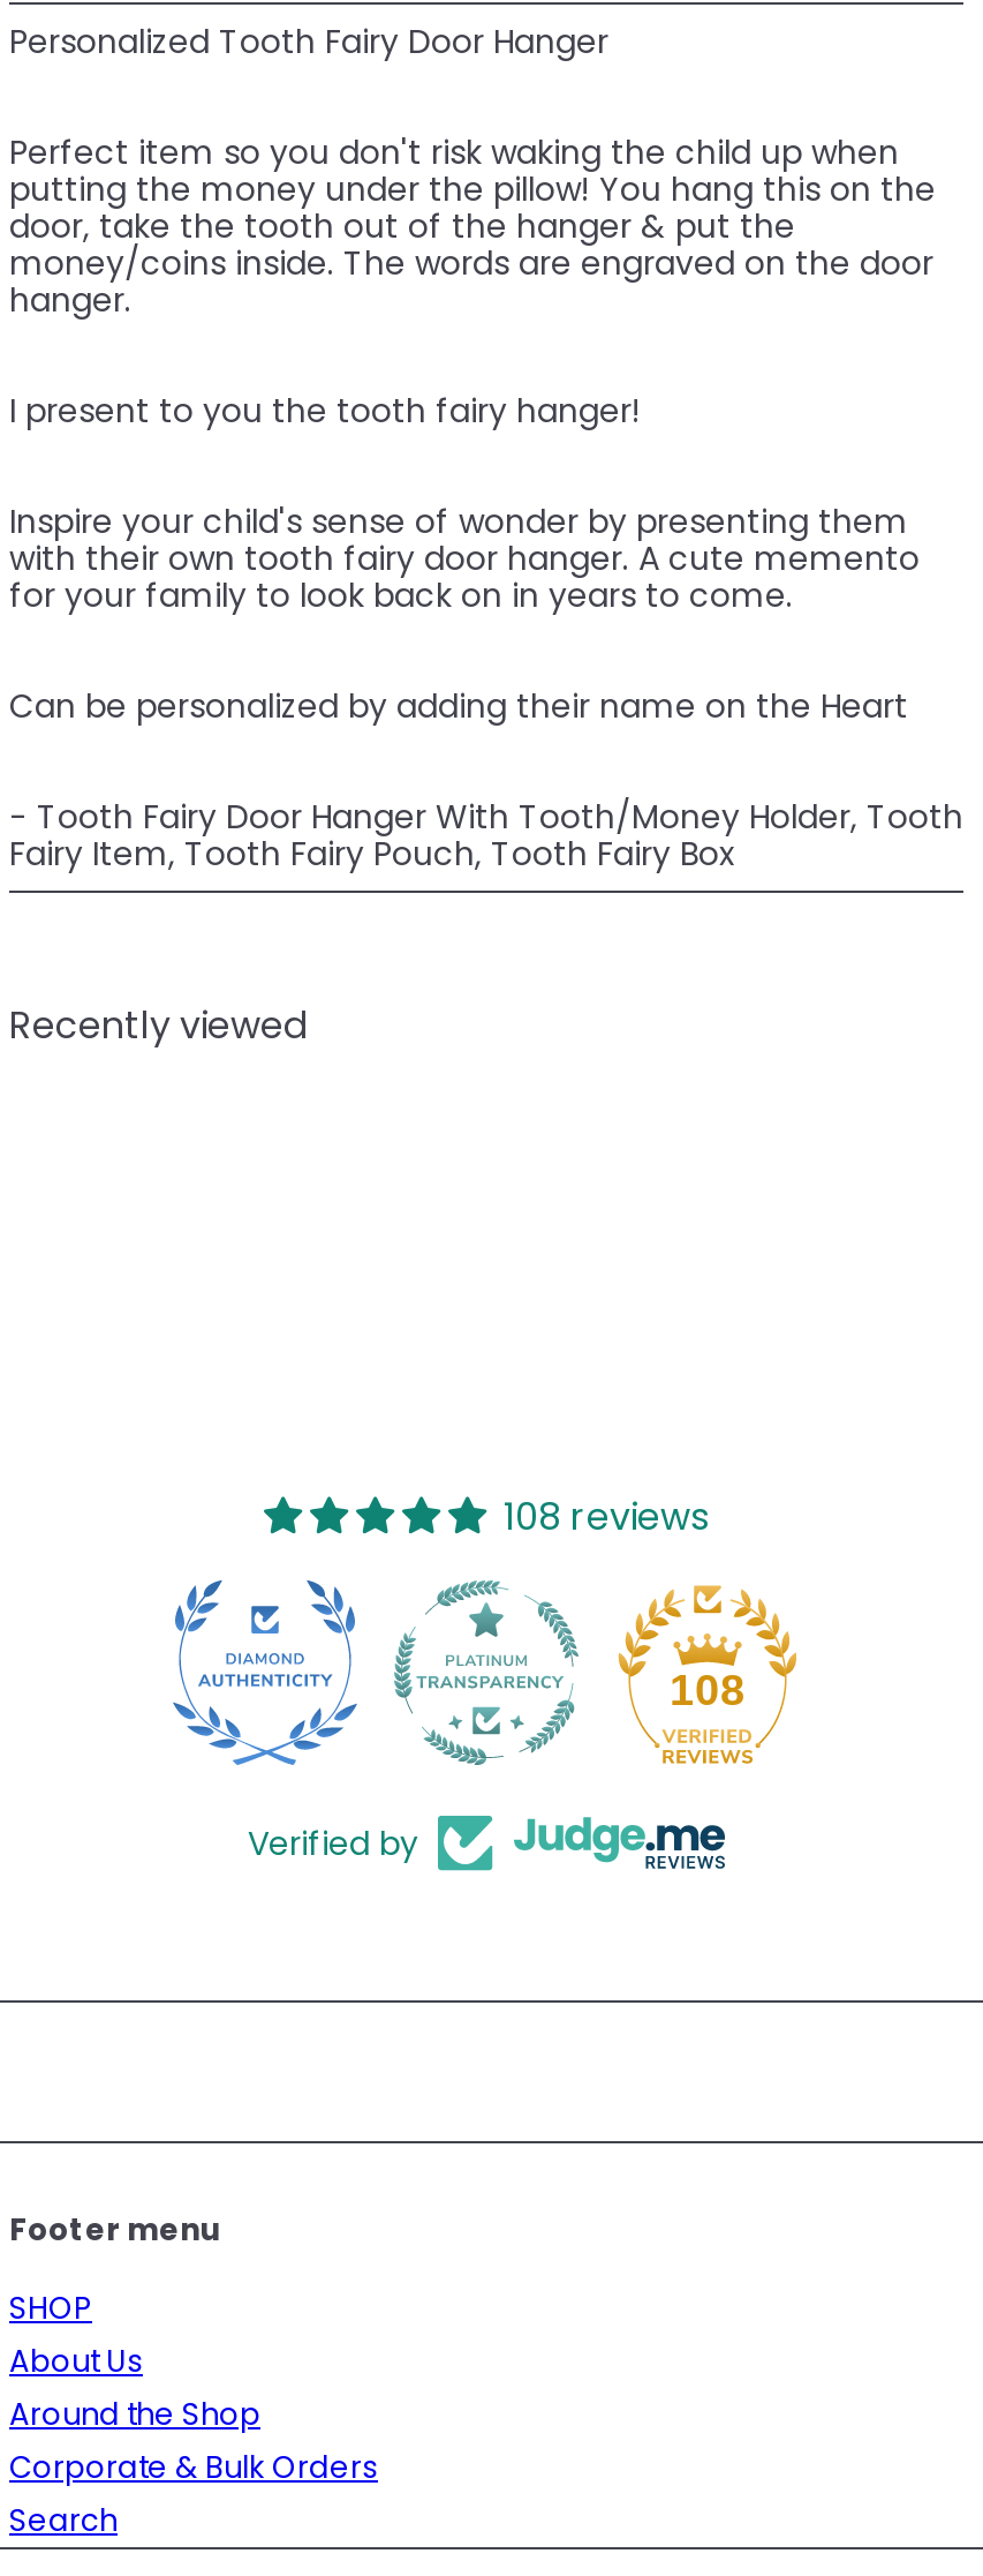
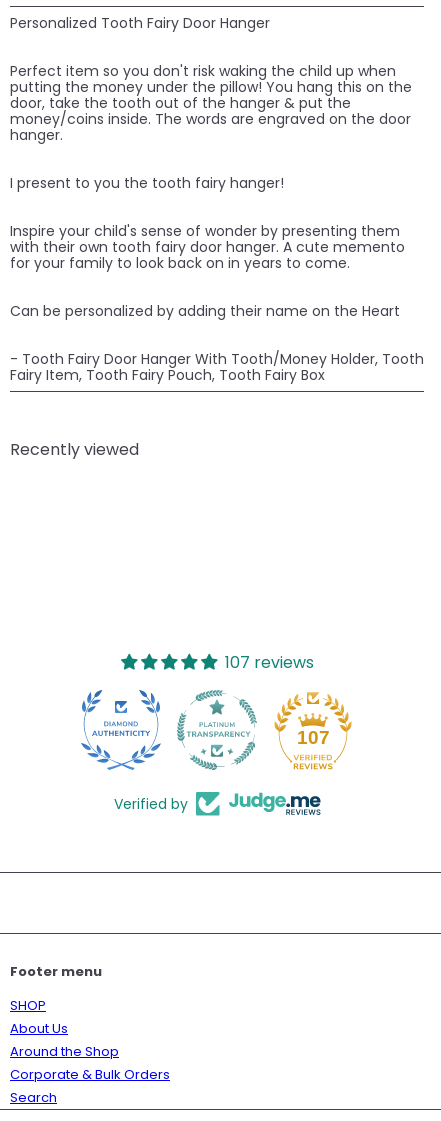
[504,1490,709,1543] 108 reviews -> [224,651,313,674] 107 reviews
[670,1666,746,1714] 108 -> [296,727,329,748] 107

